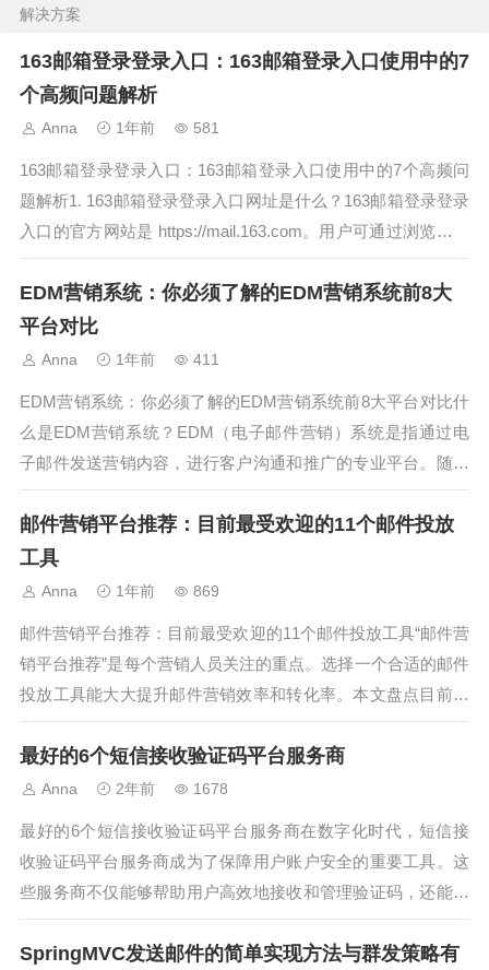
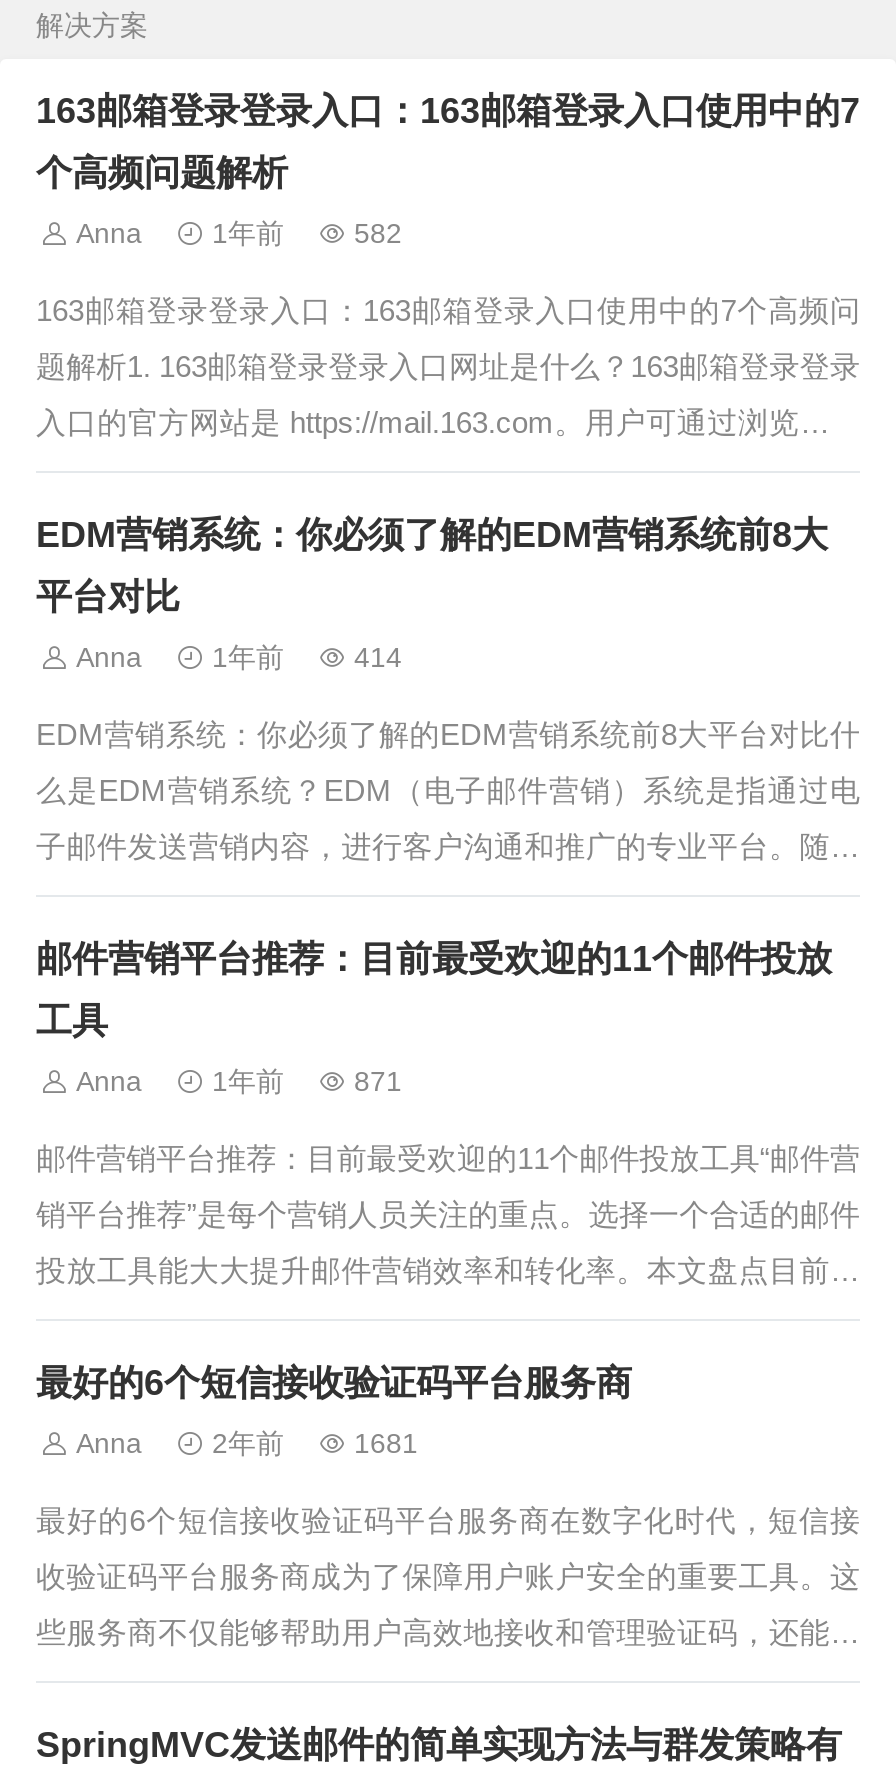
[193,119,219,137] 581 -> [354,217,402,249] 582
[193,351,219,368] 411 -> [354,641,402,673] 414
[193,582,219,600] 869 -> [354,1065,402,1097] 871
[193,780,228,797] 1678 -> [354,1427,418,1459] 1681

